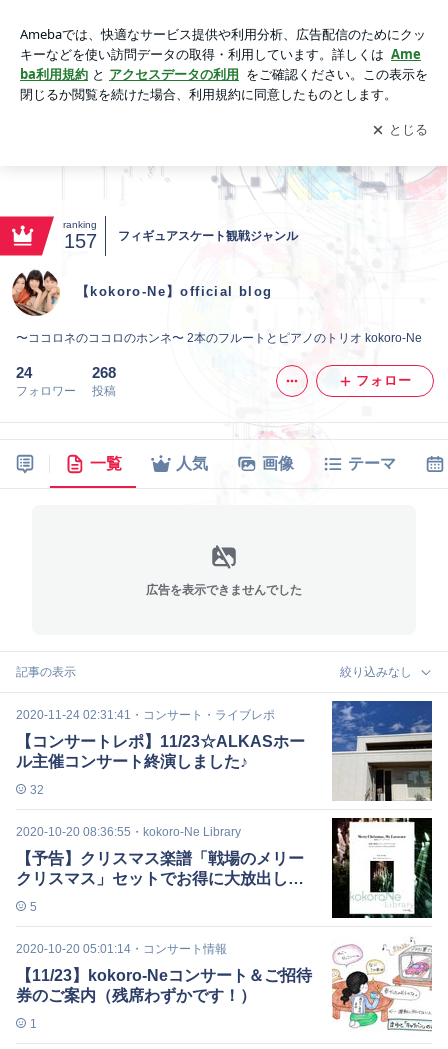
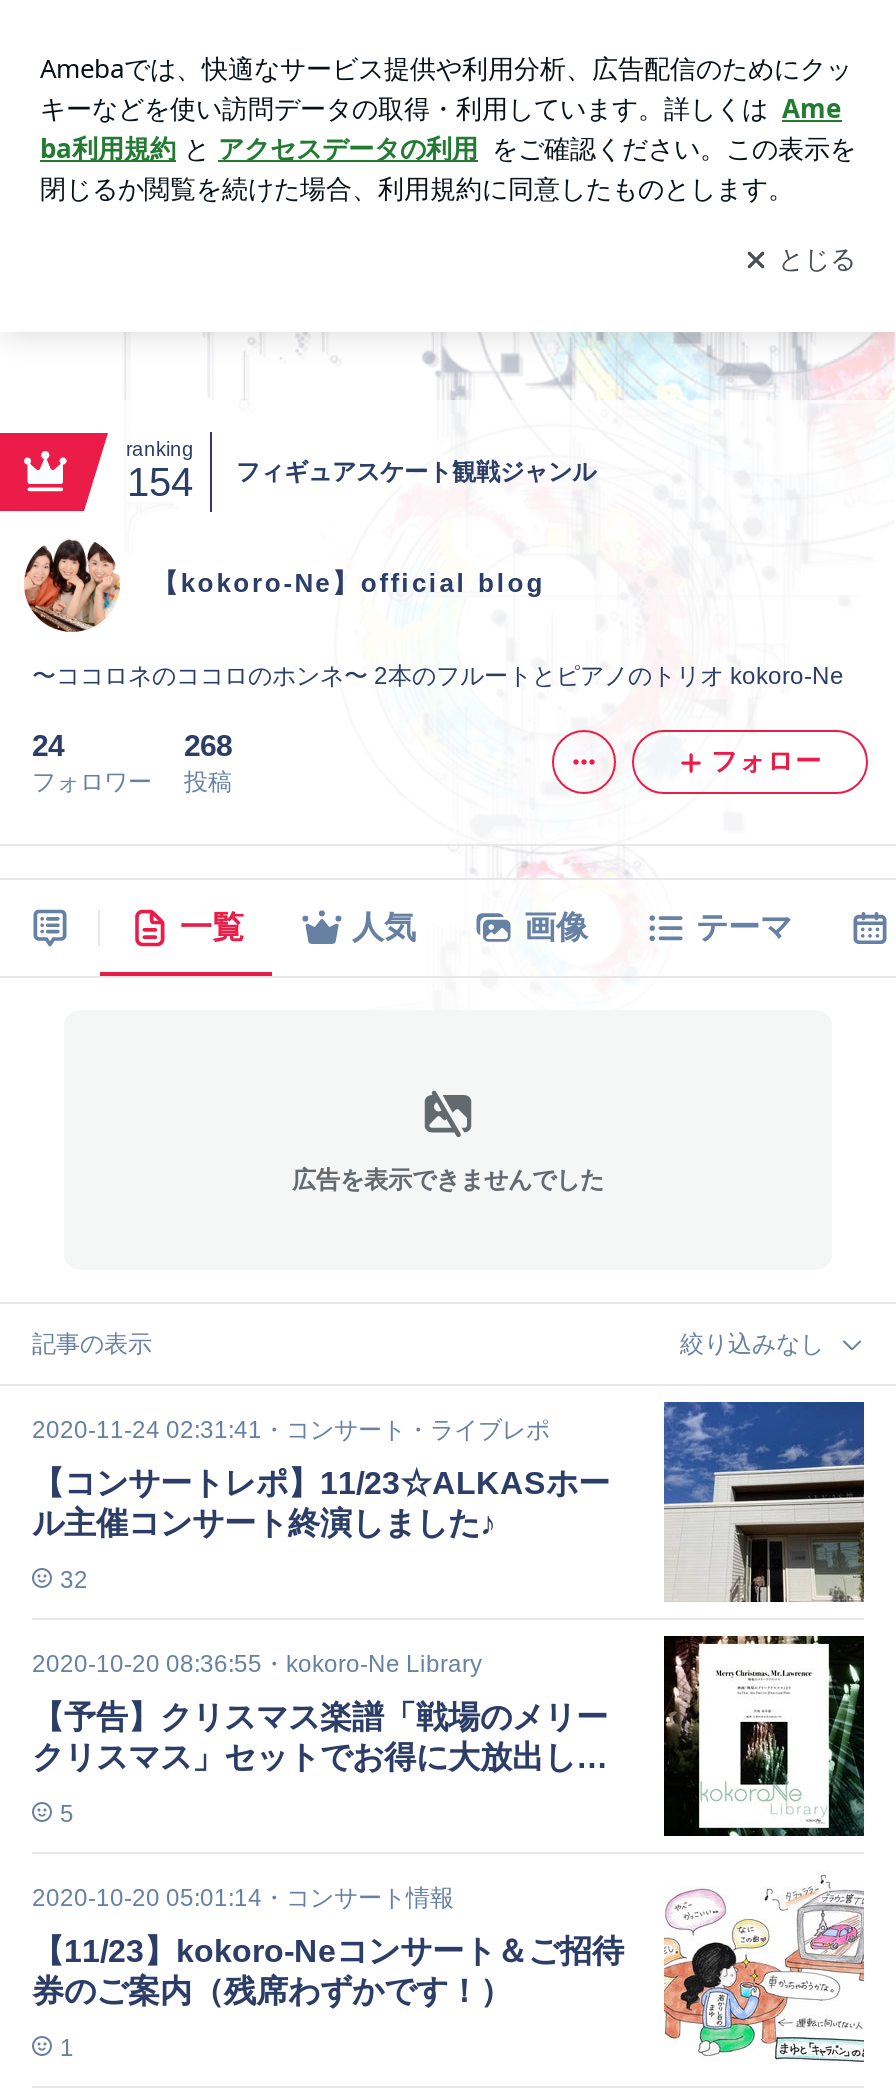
[63,228,298,252] 157 フィギュアスケート観戦ジャンル -> [127,457,596,504] 154 フィギュアスケート観戦ジャンル

